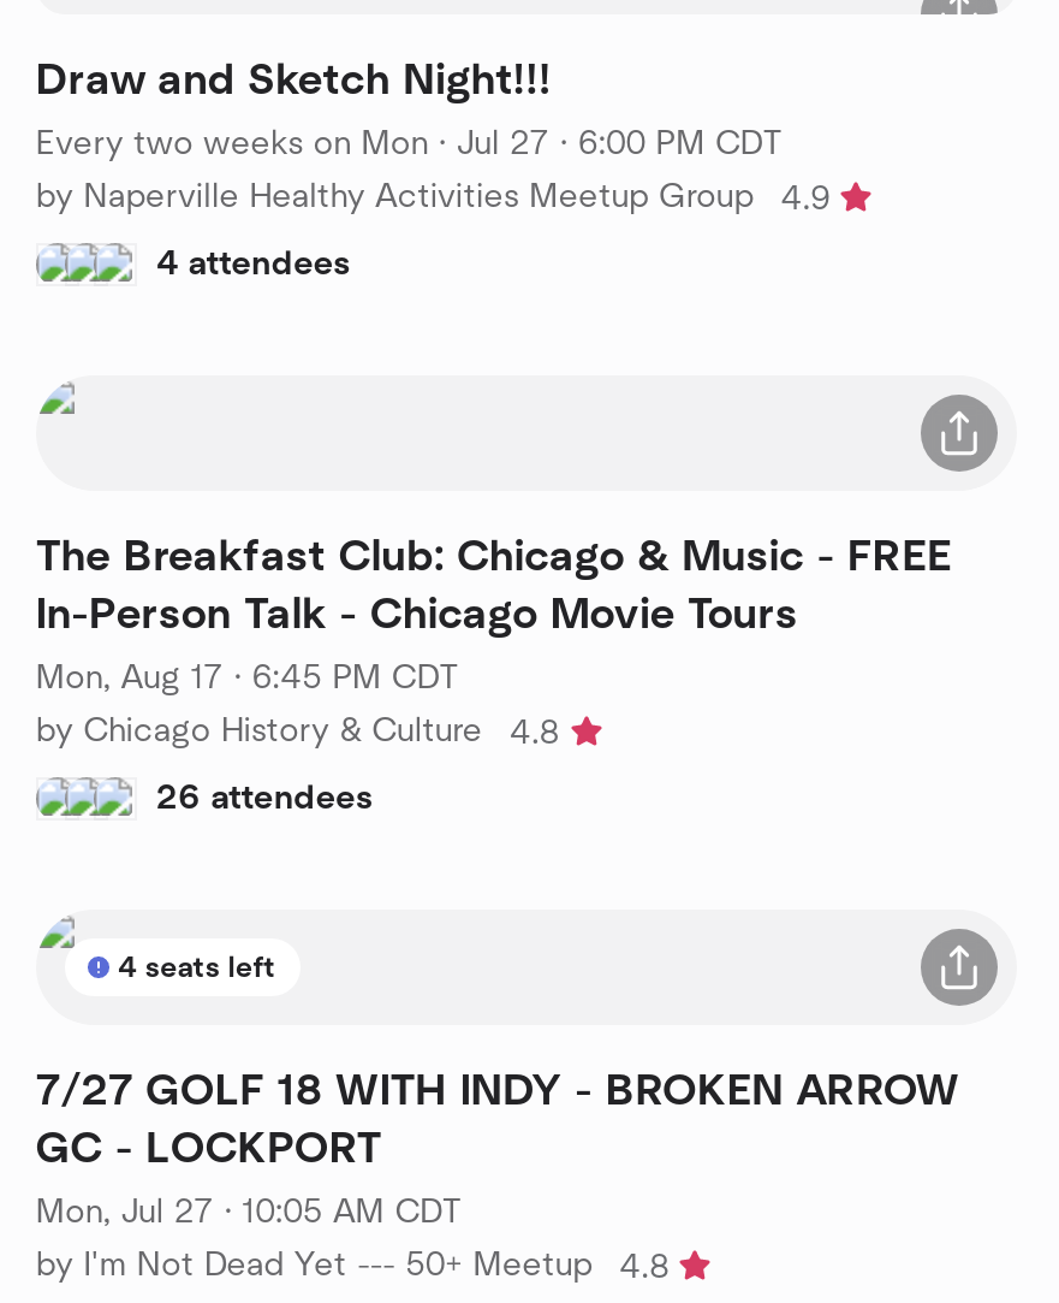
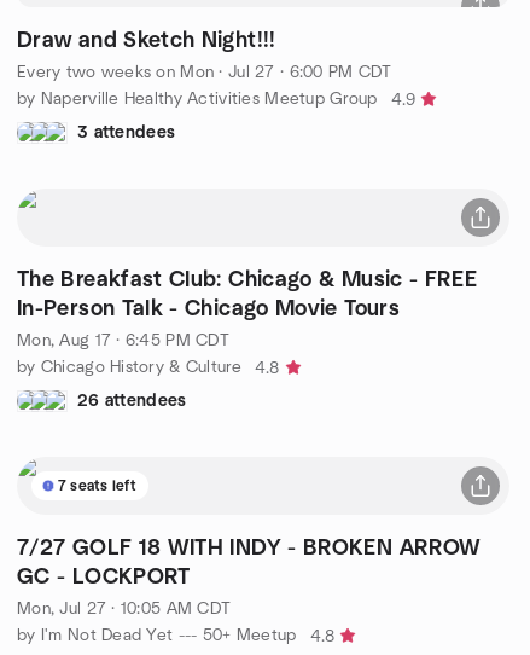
[156,247,351,280] 4 attendees -> [77,124,175,141] 3 attendees
[118,952,276,981] 4 seats left -> [58,478,136,492] 7 seats left

